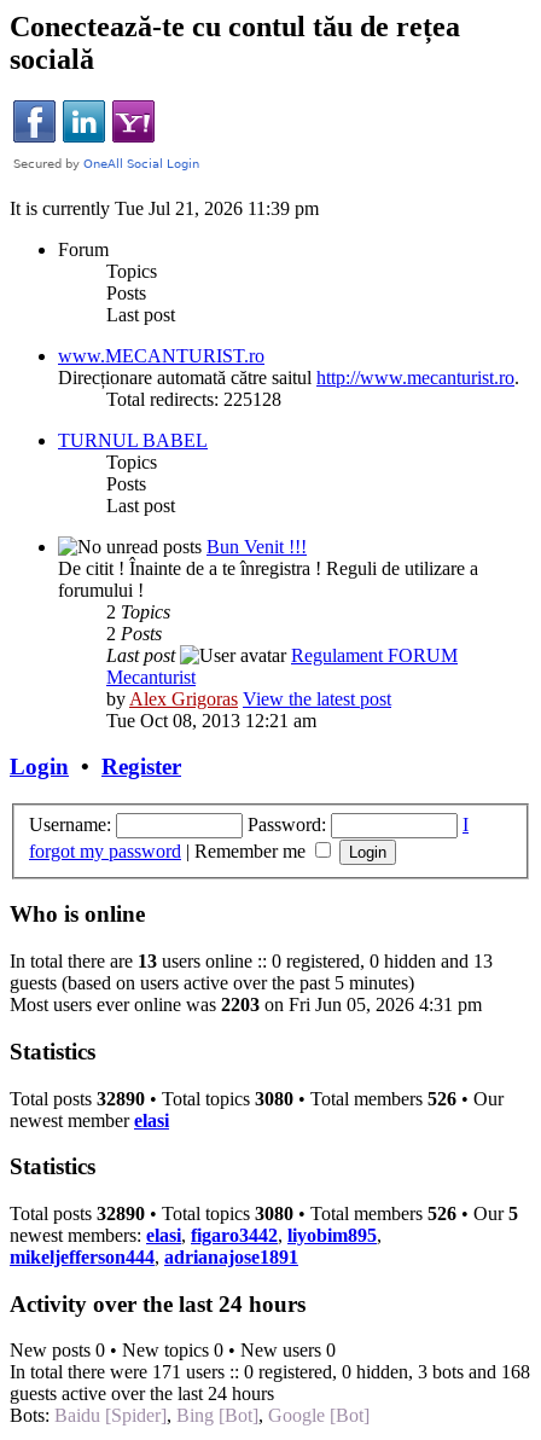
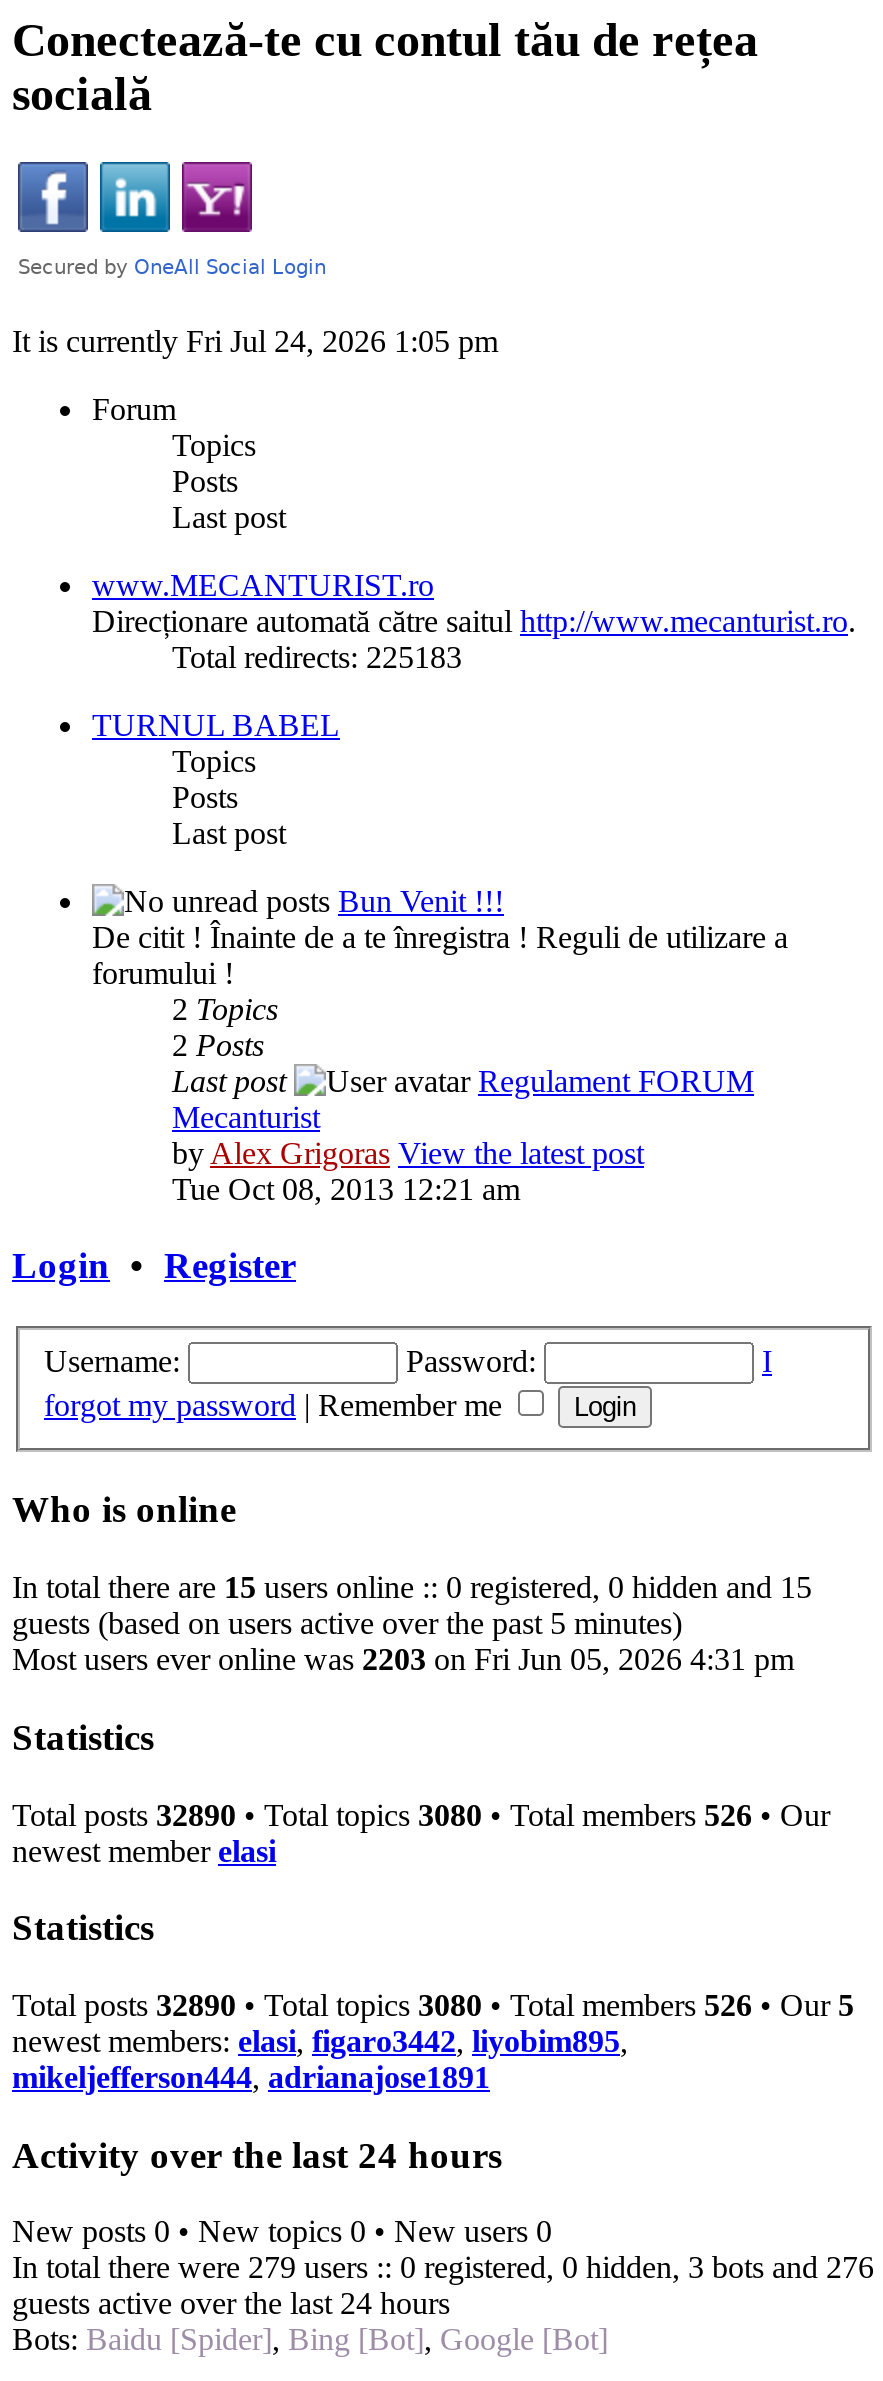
[10,198,319,218] It is currently Tue Jul 21, 2026 11:39 pm -> [12,323,498,357] It is currently Fri Jul 24, 2026 1:05 pm
[106,389,281,409] Total redirects: 225128 -> [172,639,462,673] Total redirects: 225183
[10,951,493,972] In total there are 13 users online :: 0 registered, 0 hidden and 13 -> [12,1570,812,1604] In total there are 15 users online :: 0 registered, 0 hidden and 15
[10,1362,530,1383] In total there were 171 users :: 0 registered, 0 hidden, 3 bots and 168 -> [12,2251,874,2285] In total there were 279 users :: 0 registered, 0 hidden, 3 bots and 276

